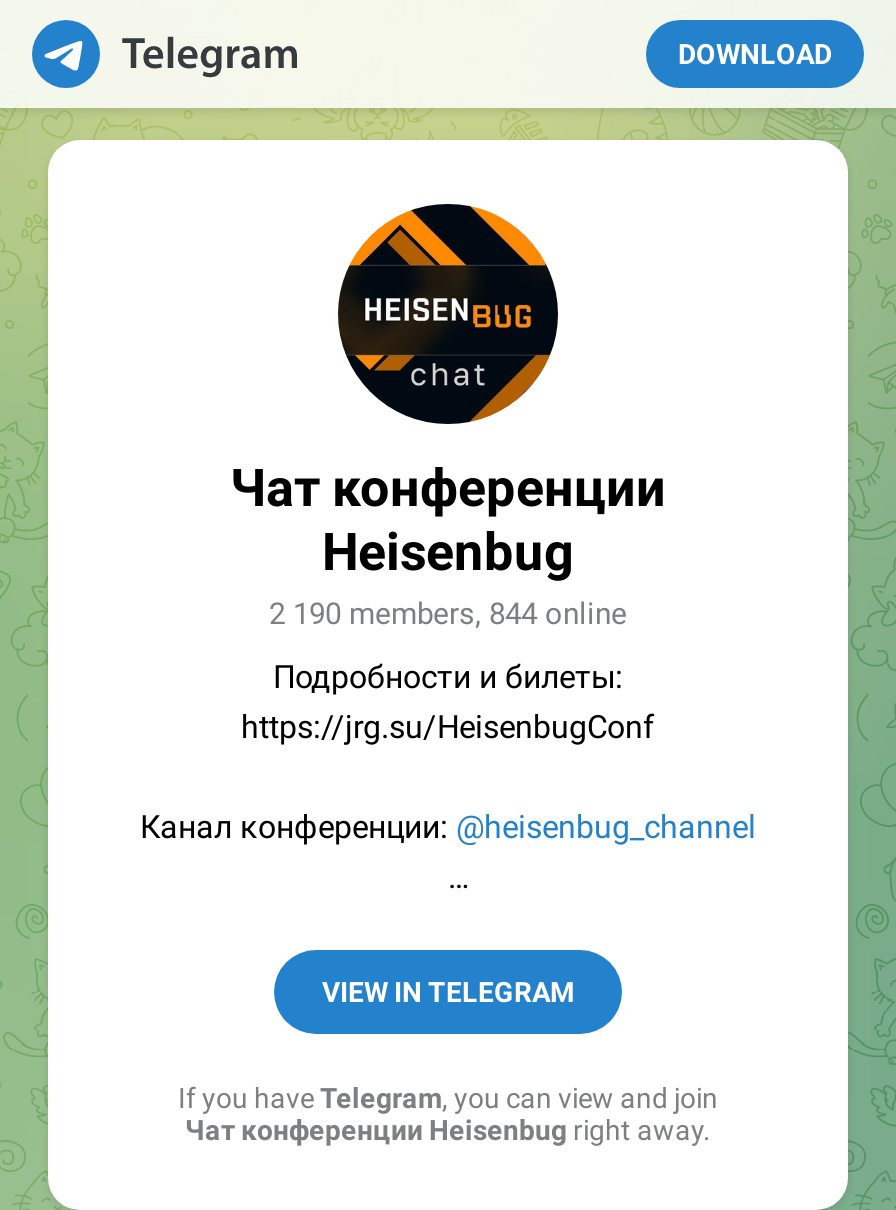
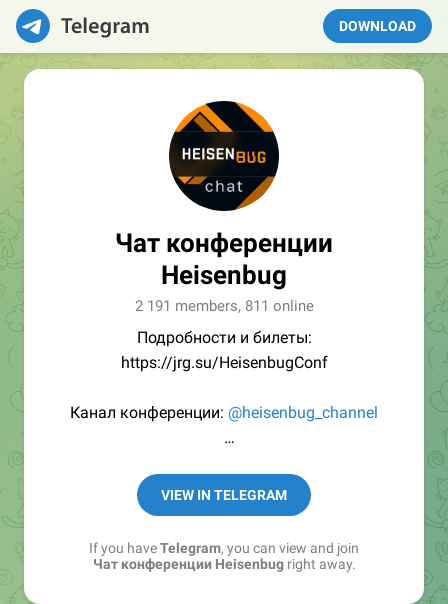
[269,596,627,632] 2 190 members, 844 online -> [134,297,313,315] 2 191 members, 811 online

